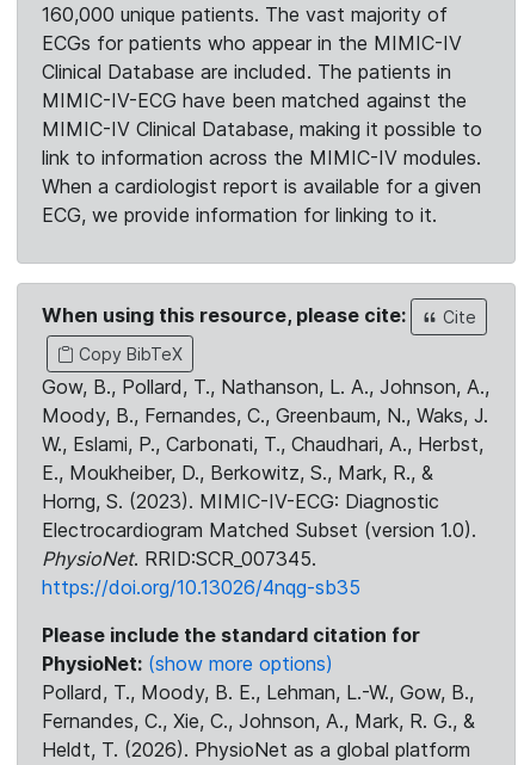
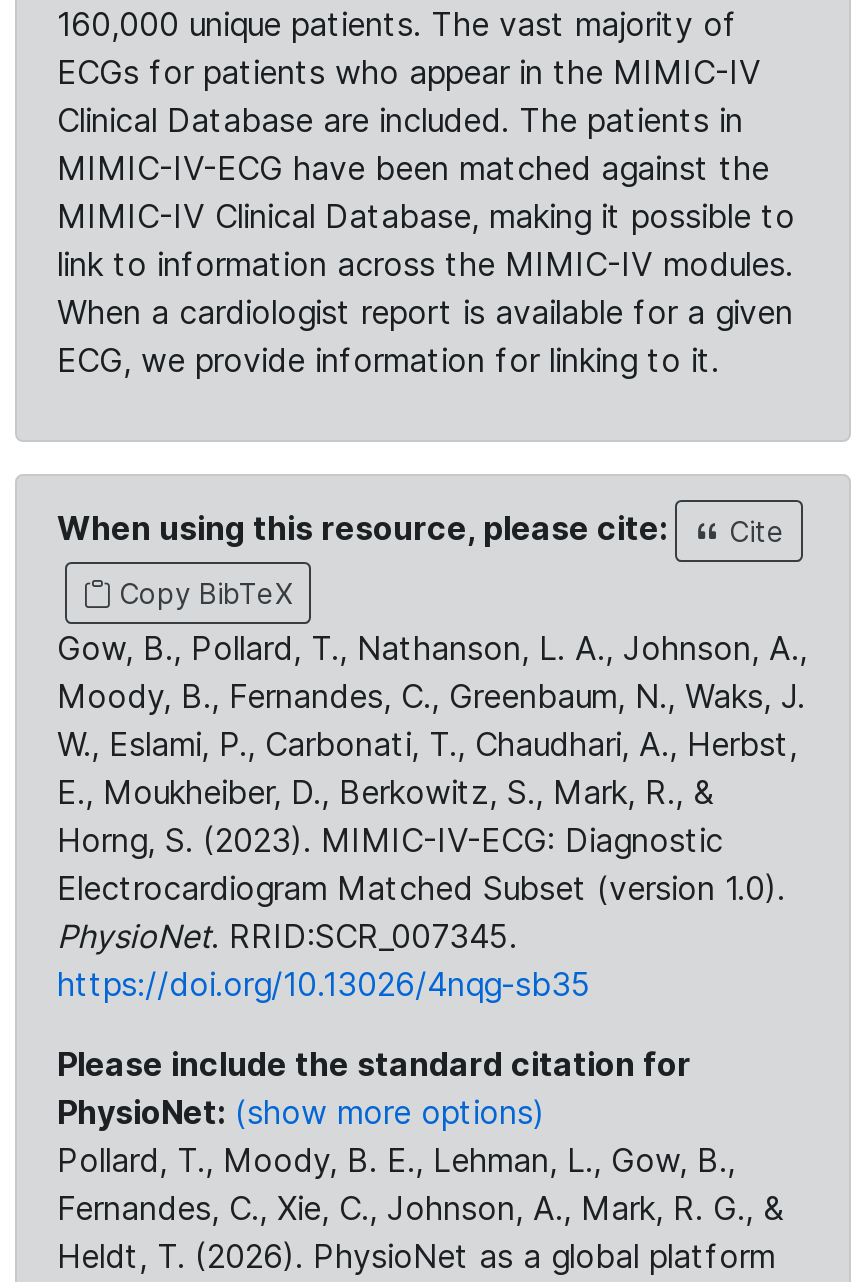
[42,680,474,704] Pollard, T., Moody, B. E., Lehman, L.-W., Gow, B., -> [57,1140,735,1180] Pollard, T., Moody, B. E., Lehman, L., Gow, B.,

